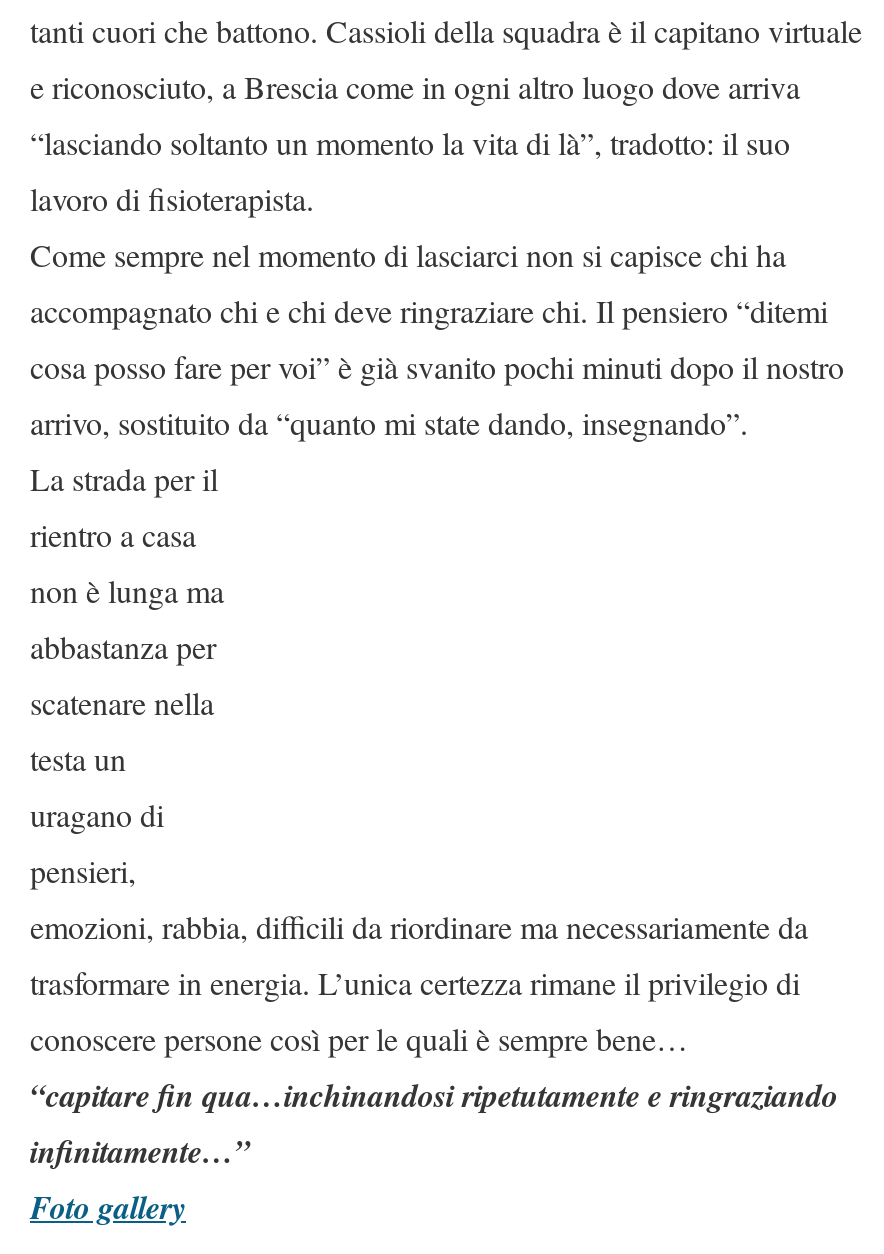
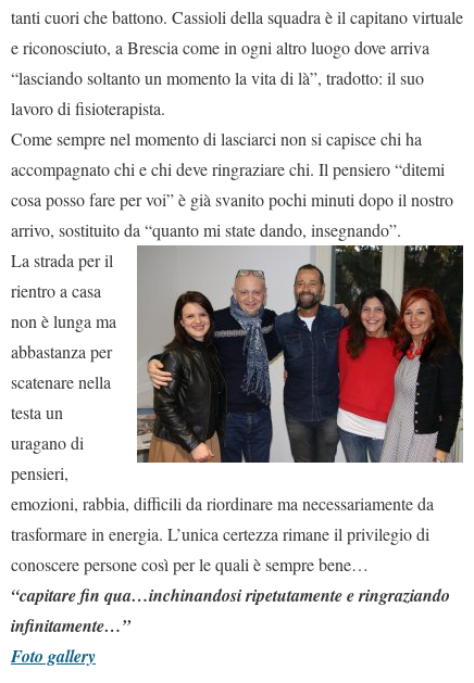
none -> [136,244,464,464] [image]

